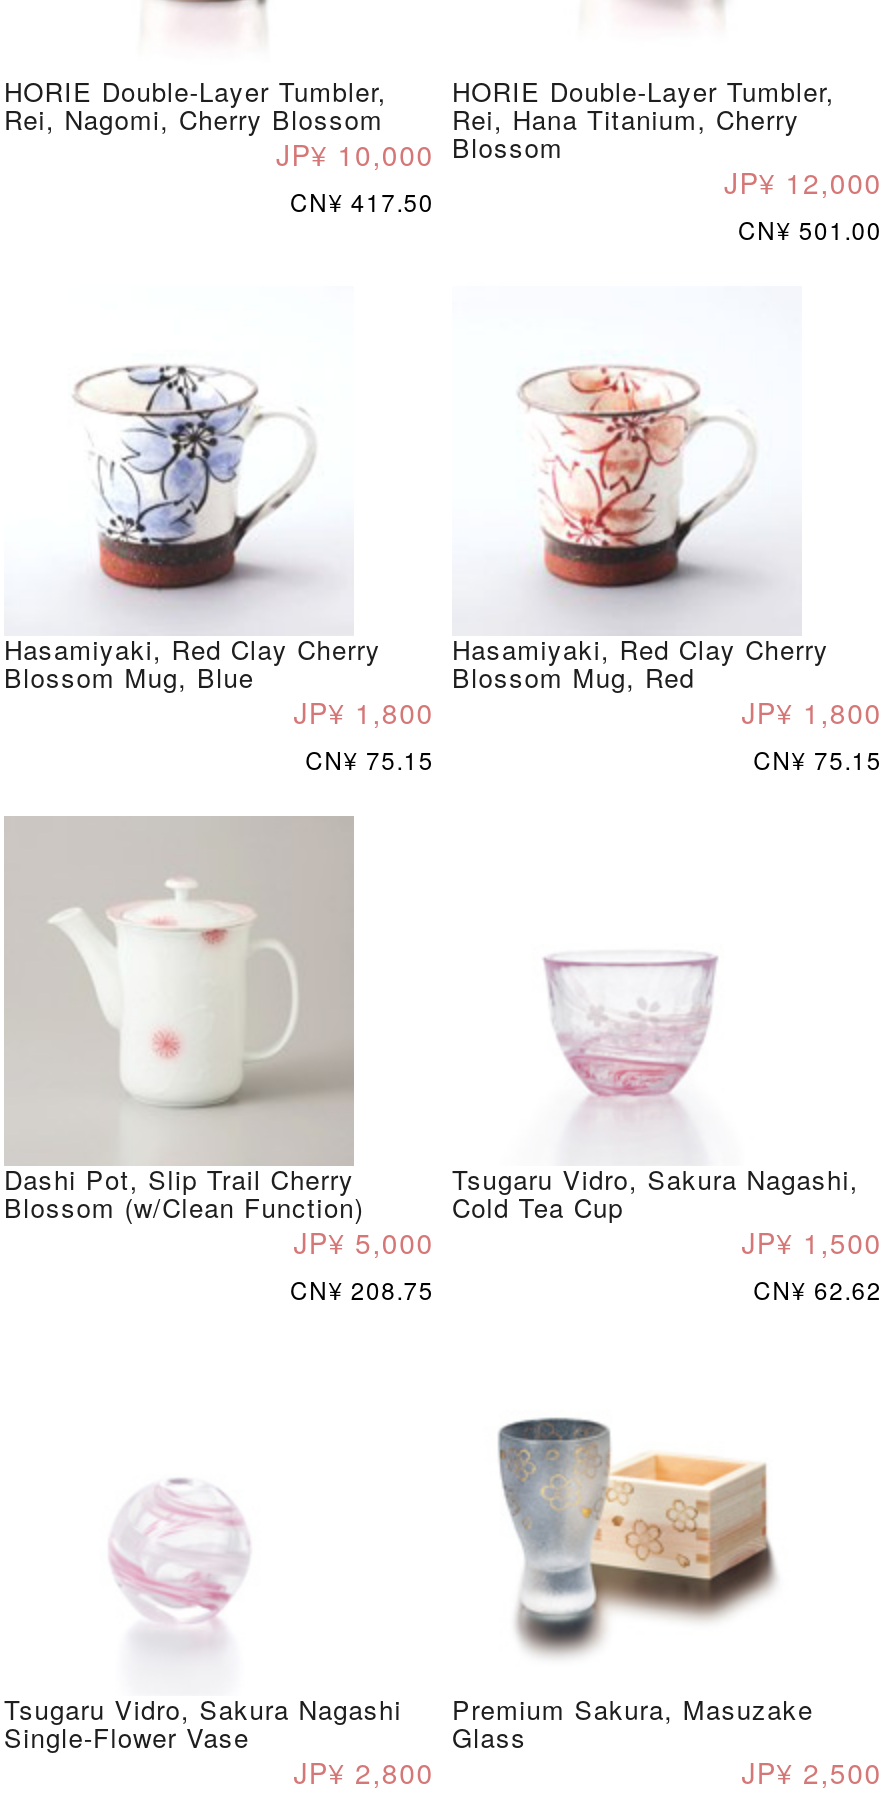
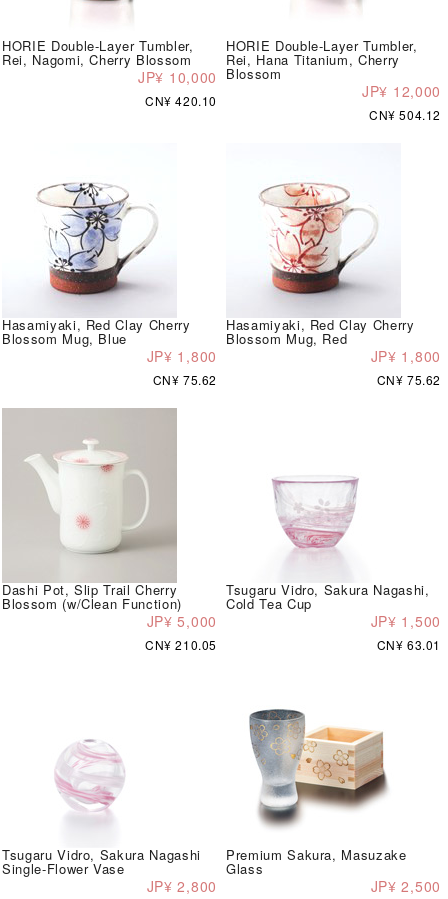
[290,183,434,217] CN¥ 417.50 -> [145,91,217,108] CN¥ 420.10
[738,211,882,245] CN¥ 501.00 -> [369,105,441,122] CN¥ 504.12
[305,741,434,775] CN¥ 75.15 -> [153,370,217,387] CN¥ 75.62
[753,741,882,775] CN¥ 75.15 -> [377,370,441,387] CN¥ 75.62
[290,1271,434,1305] CN¥ 208.75 -> [145,635,217,652] CN¥ 210.05
[753,1271,882,1305] CN¥ 62.62 -> [377,635,441,652] CN¥ 63.01

